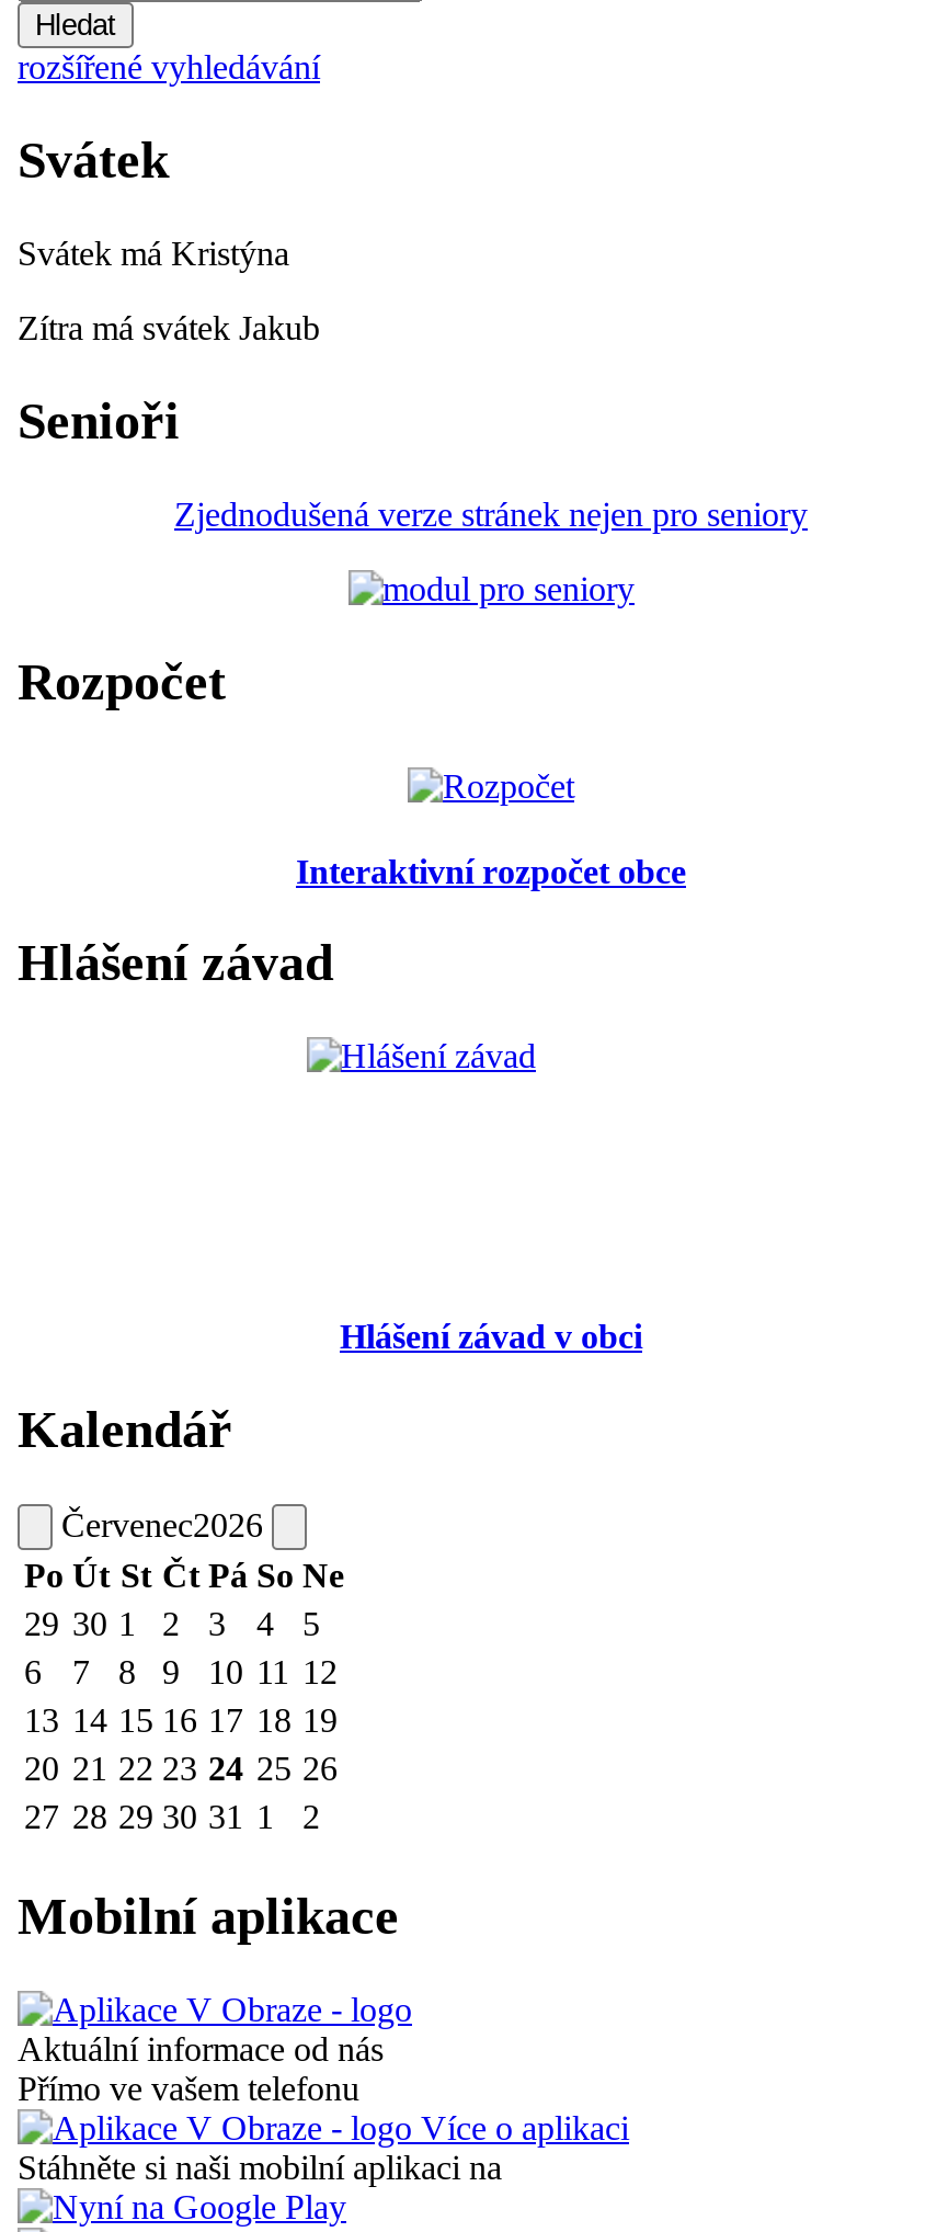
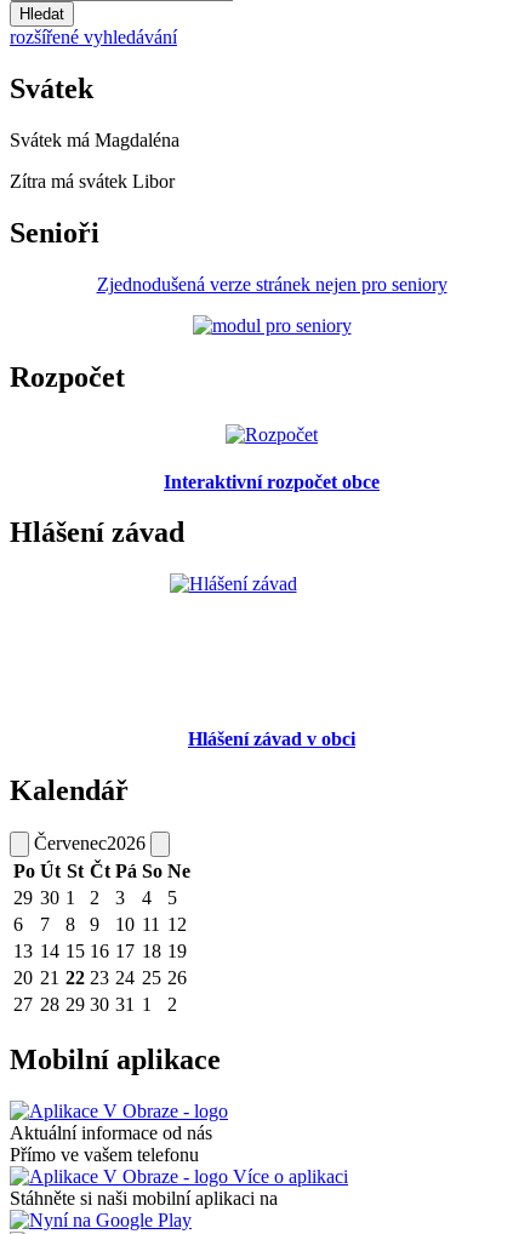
[18,234,289,272] Svátek má Kristýna -> [10,130,179,150] Svátek má Magdaléna
[18,309,320,346] Zítra má svátek Jakub -> [10,171,175,191] Zítra má svátek Libor

